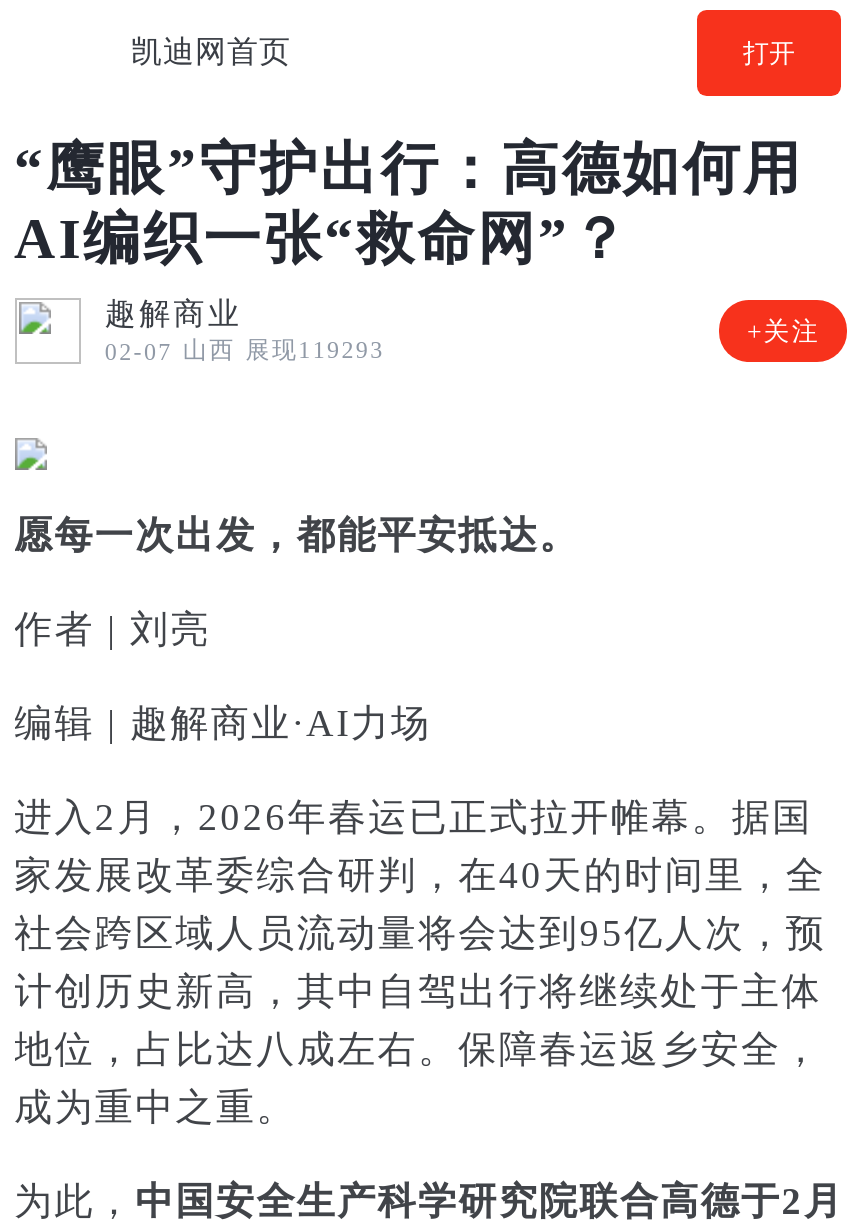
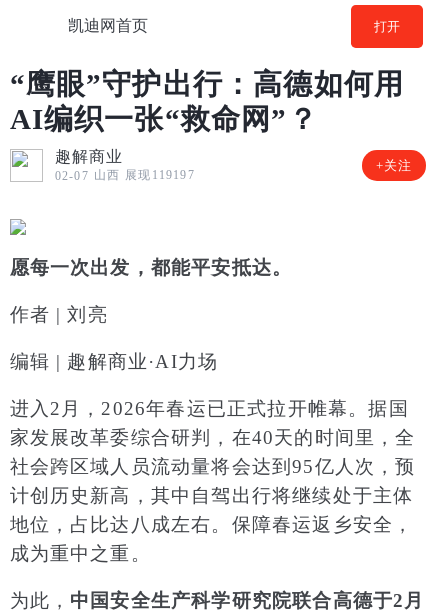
[105,336,385,365] 02-07 山西 展现119293 -> [55,168,195,183] 02-07 山西 展现119197

